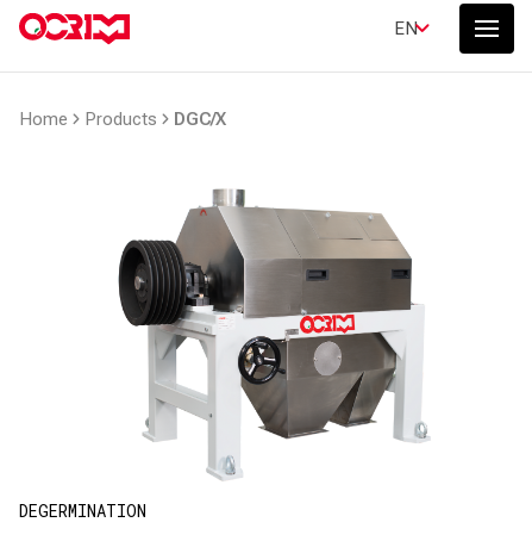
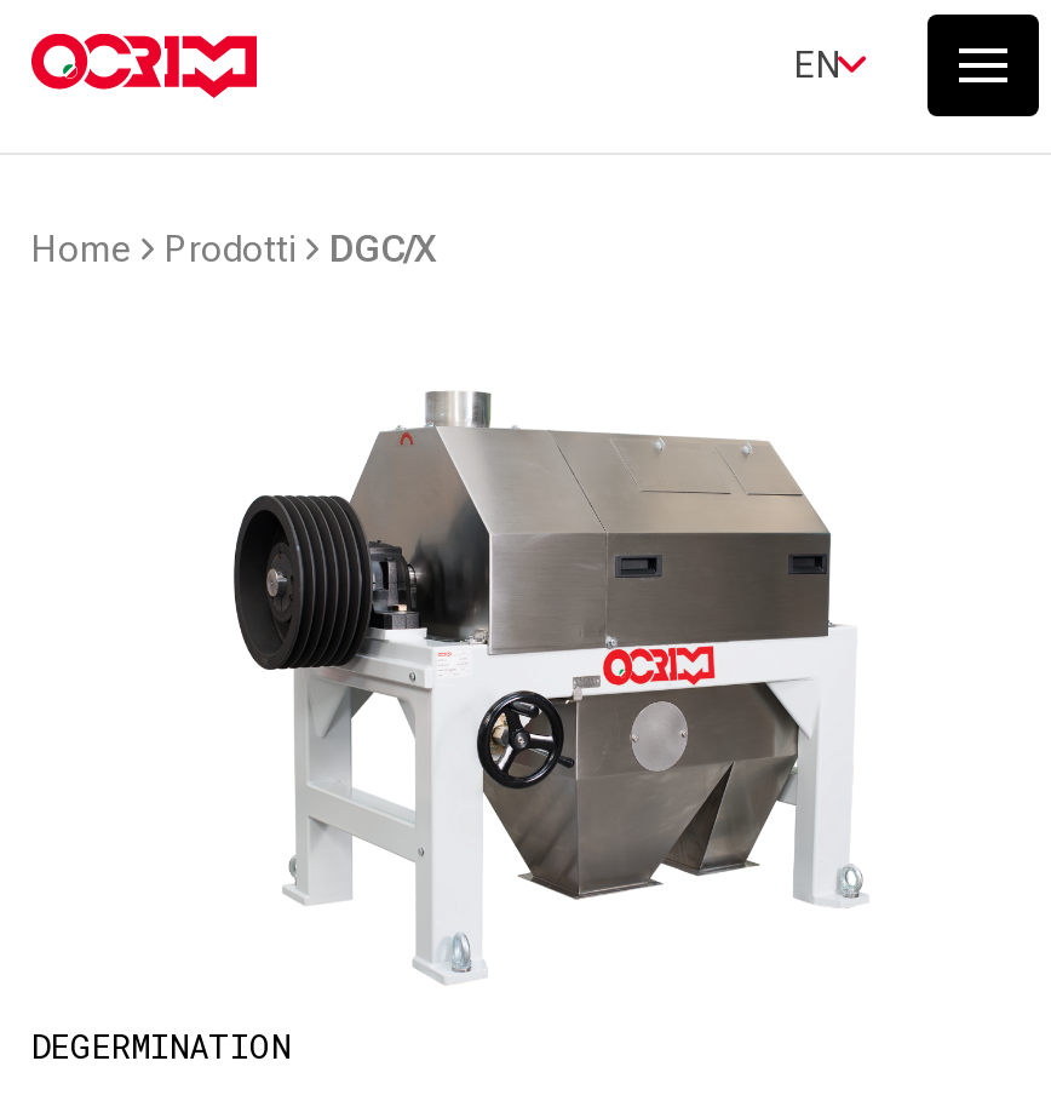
[85,108,157,130] Products -> [165,228,295,271] Prodotti

